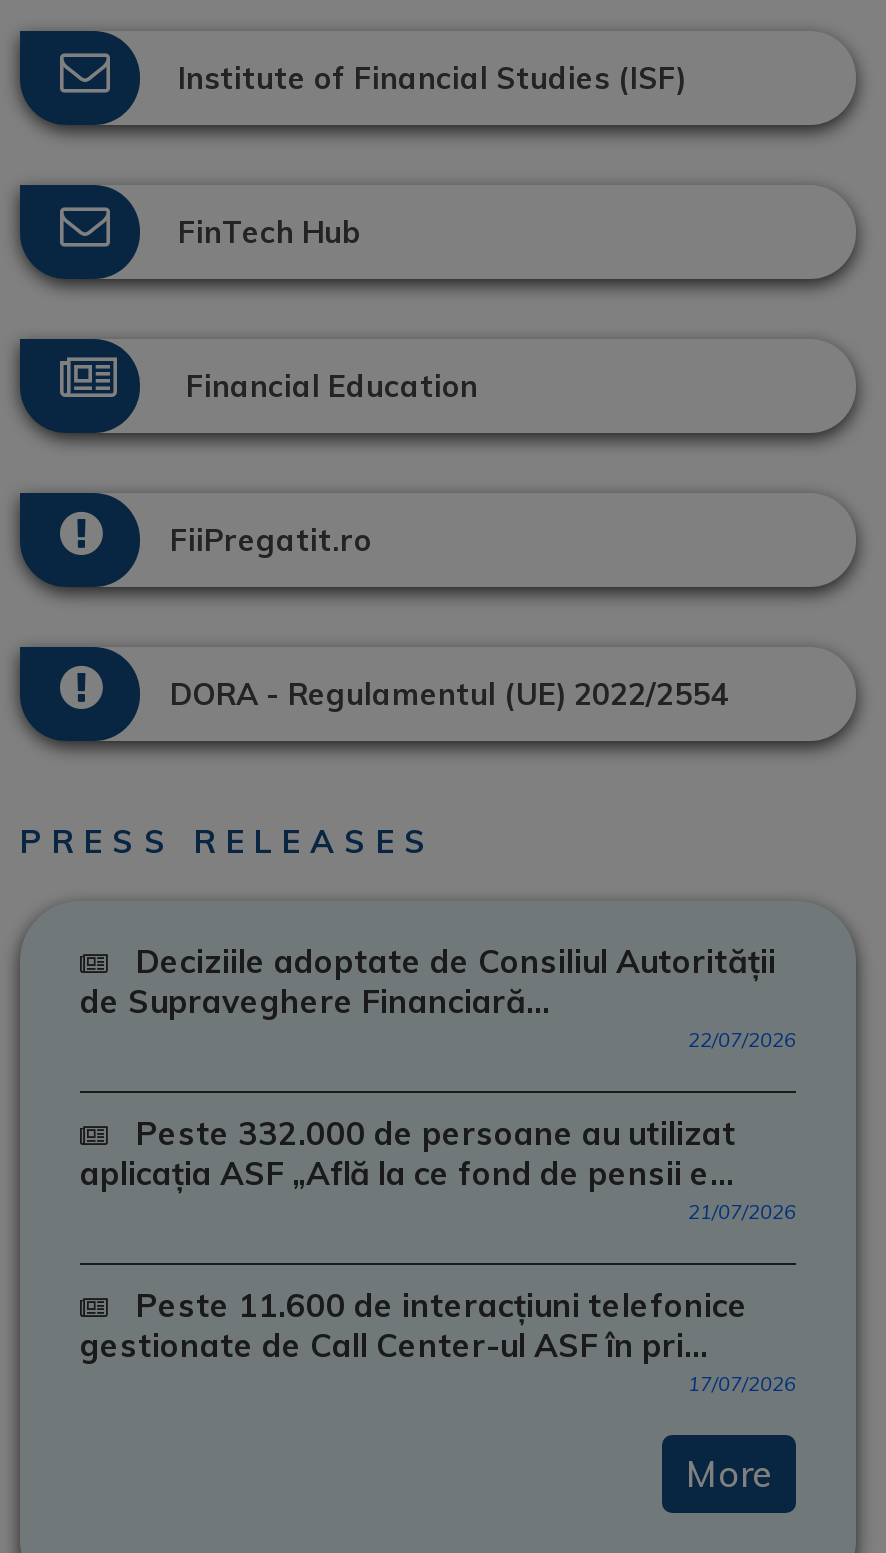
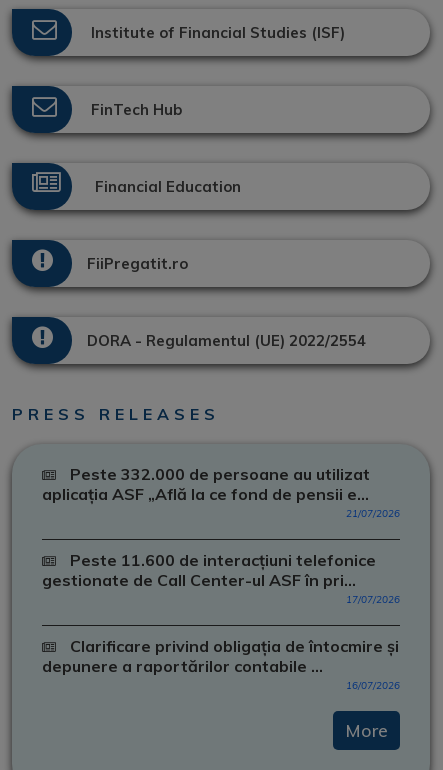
[80,941,796,1053] Deciziile adoptate de Consiliul Autorității | de Supraveghere Financiară... | 22/07/2026 -> none
moved [80,1113,796,1397] -> [42,464,400,606]: Peste 332.000 de persoane au utilizat | aplicația ASF „Află la ce fond de pensii e... | 21/07/2026 | Peste 11.600 de interacțiuni telefonice | gestionate de Call Center-ul ASF în pri... | 17/07/2026
none -> [42,636,400,692] Clarificare privind obligația de întocmire și | depunere a raportărilor contabile ... | 16/07/2026

